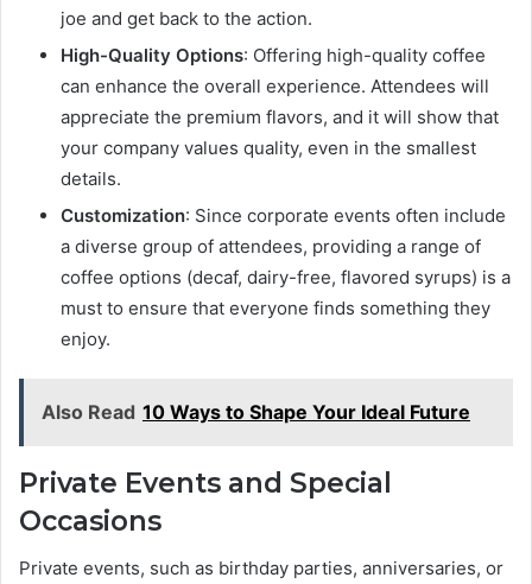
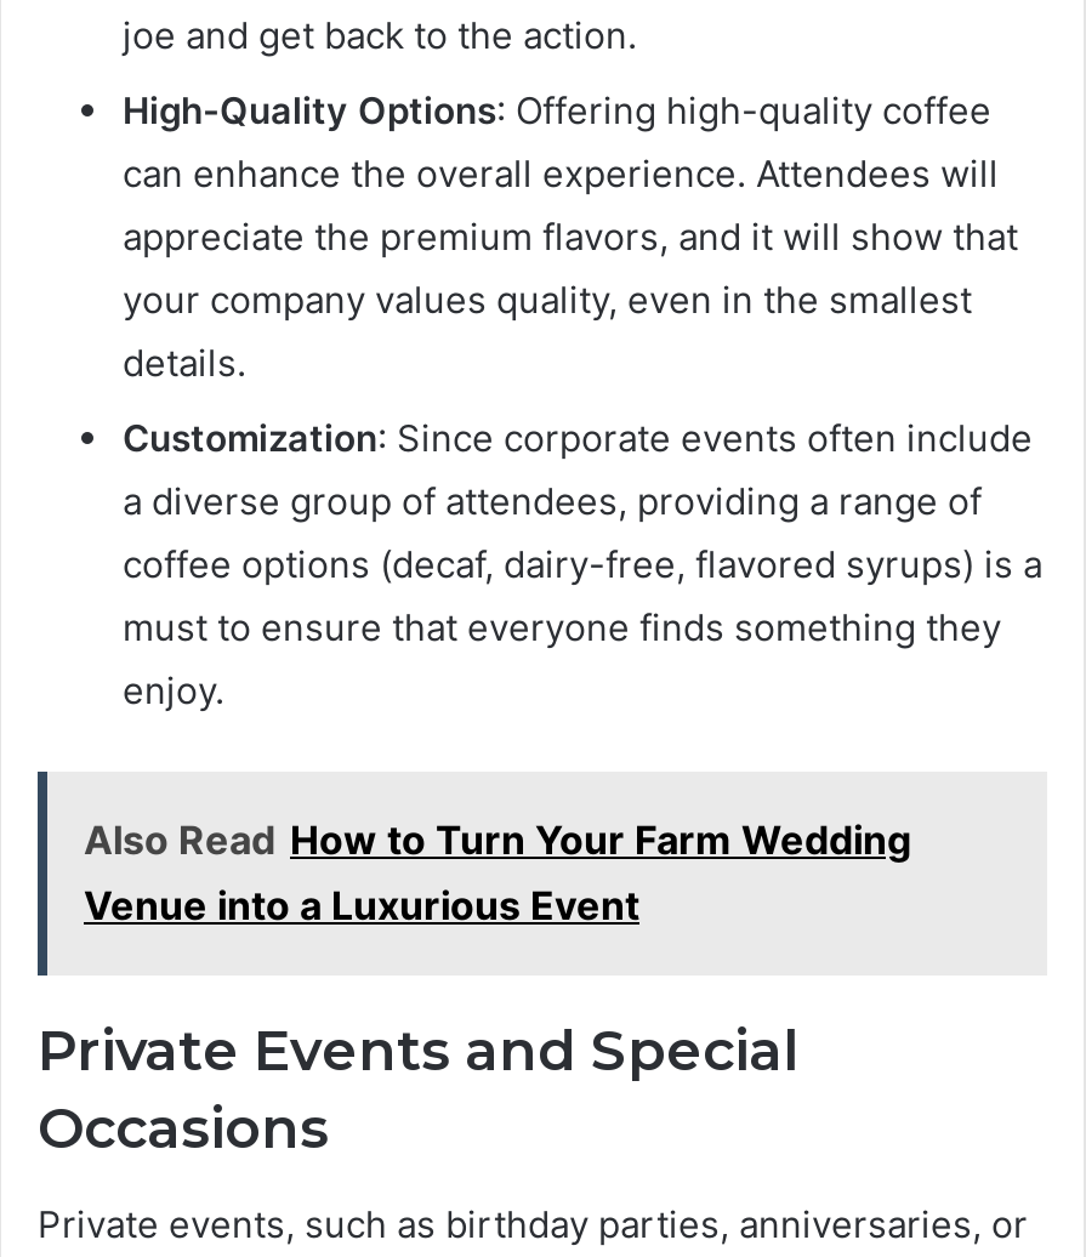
[42,399,470,423] Also Read 10 Ways to Shape Your Ideal Future -> [84,814,911,928] Also Read How to Turn Your Farm Wedding | Venue into a Luxurious Event

